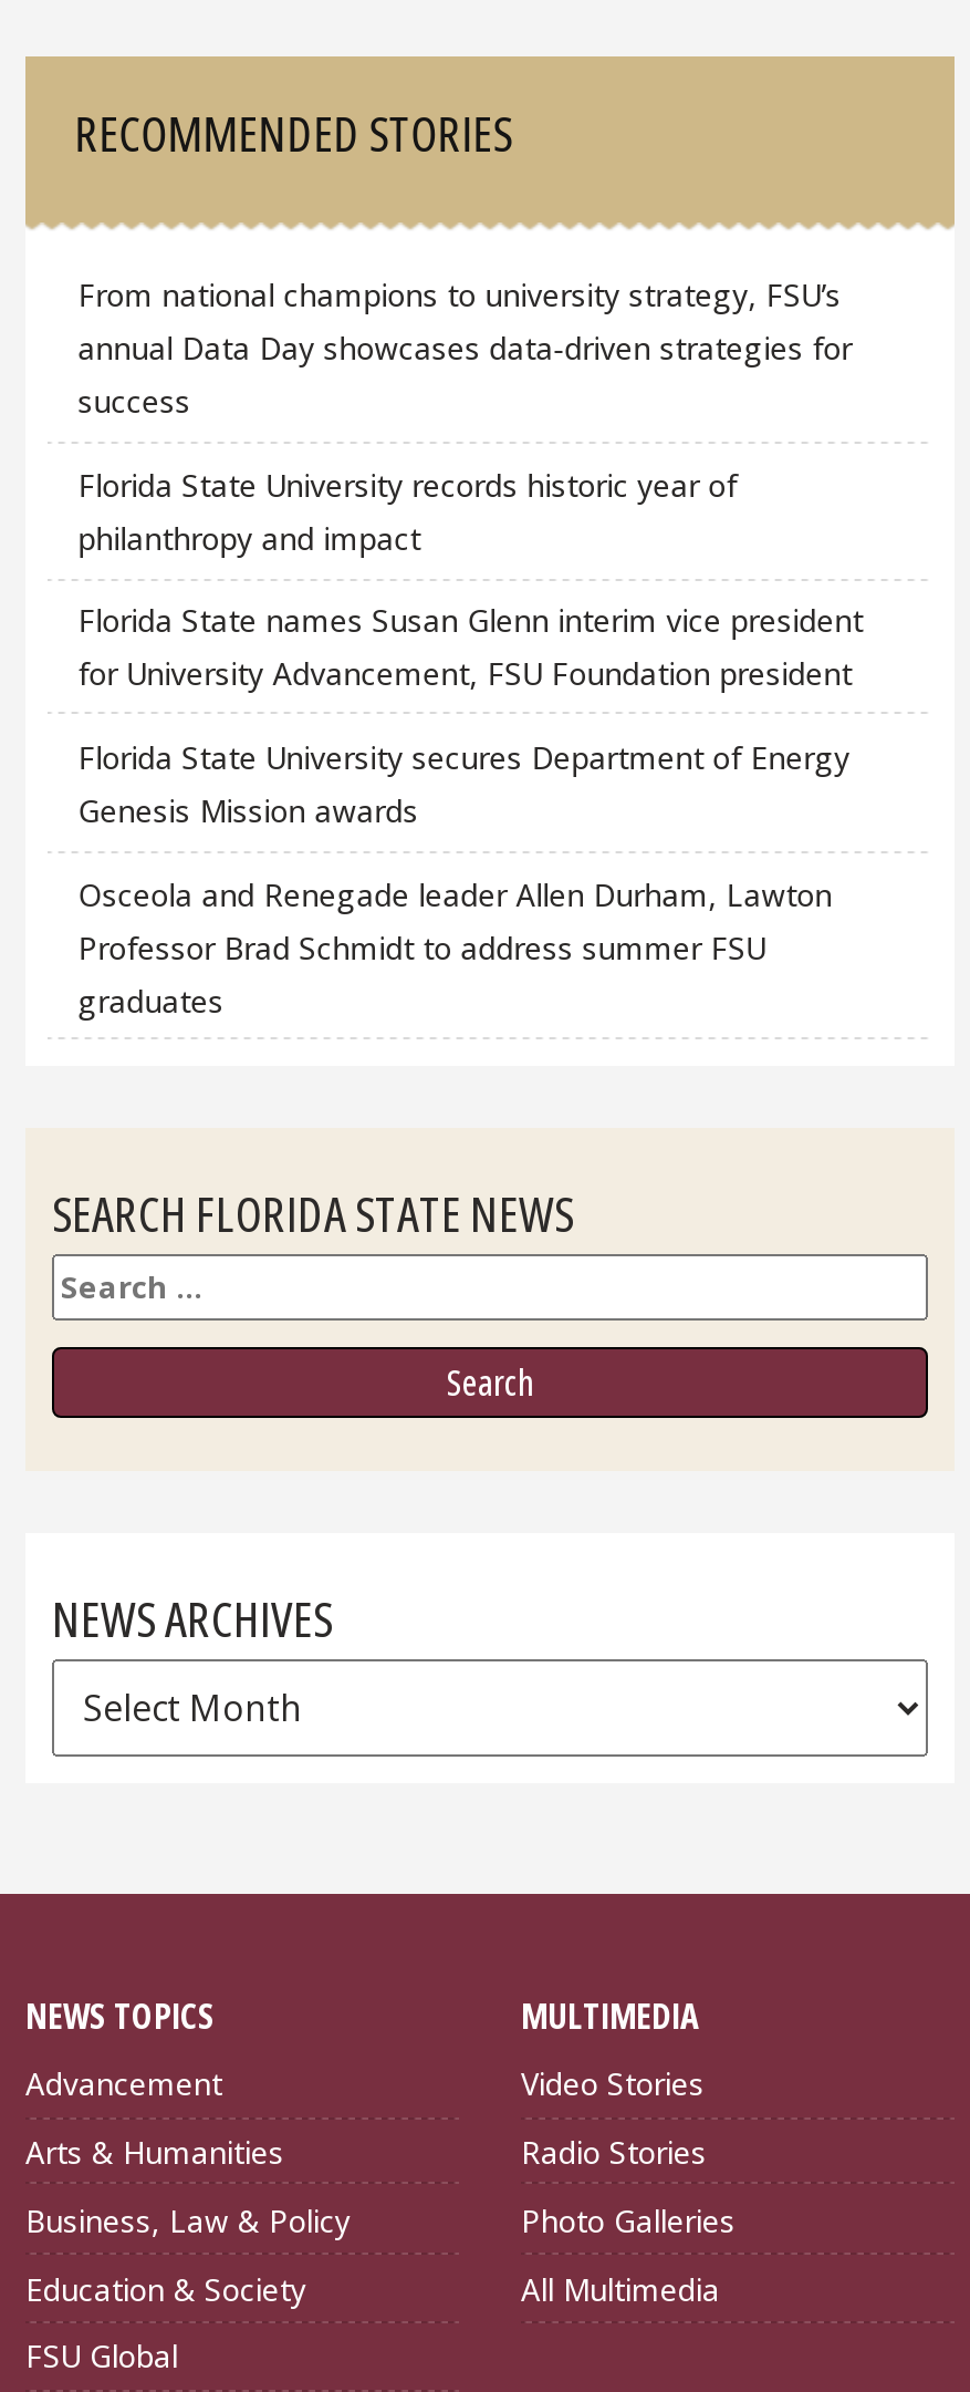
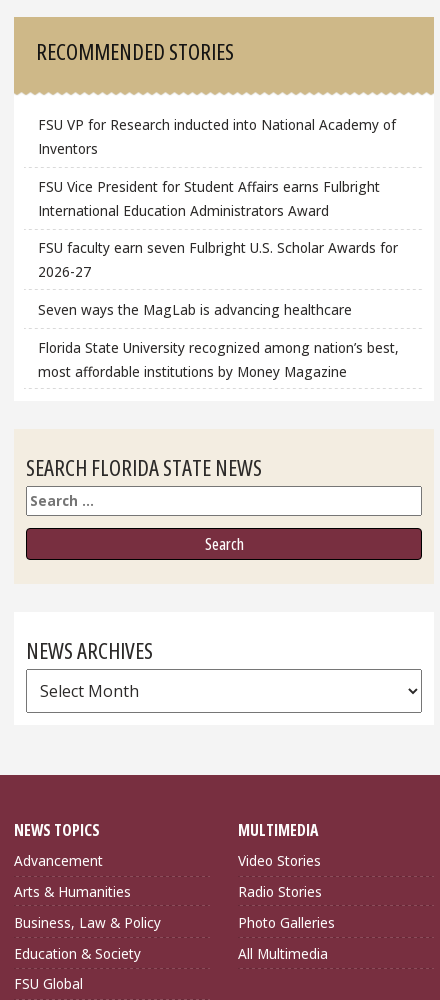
[78,274,852,422] From national champions to university strategy, FSU’s | annual Data Day showcases data-driven strategies for | success -> [38,115,396,158] FSU VP for Research inducted into National Academy of | Inventors
[78,463,737,559] Florida State University records historic year of | philanthropy and impact -> [38,177,380,220] FSU Vice President for Student Affairs earns Fulbright | International Education Administrators Award
[78,600,863,695] Florida State names Susan Glenn interim vice president | for University Advancement, FSU Foundation president -> [38,238,398,281] FSU faculty earn seven Fulbright U.S. Scholar Awards for | 2026-27
[78,736,850,831] Florida State University secures Department of Energy | Genesis Mission awards -> [38,300,352,319] Seven ways the MagLab is advancing healthcare
[78,872,832,1021] Osceola and Renegade leader Allen Durham, Lawton | Professor Brad Schmidt to address summer FSU | graduates -> [38,338,399,381] Florida State University recognized among nation’s best, | most affordable institutions by Money Magazine

